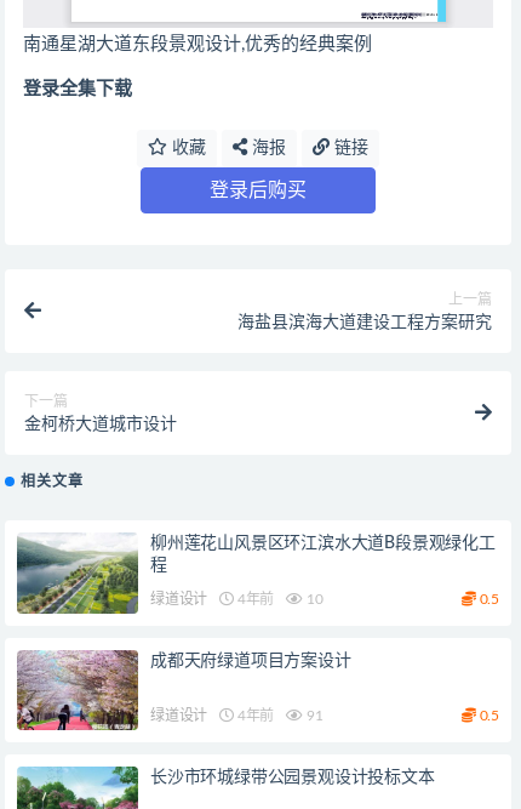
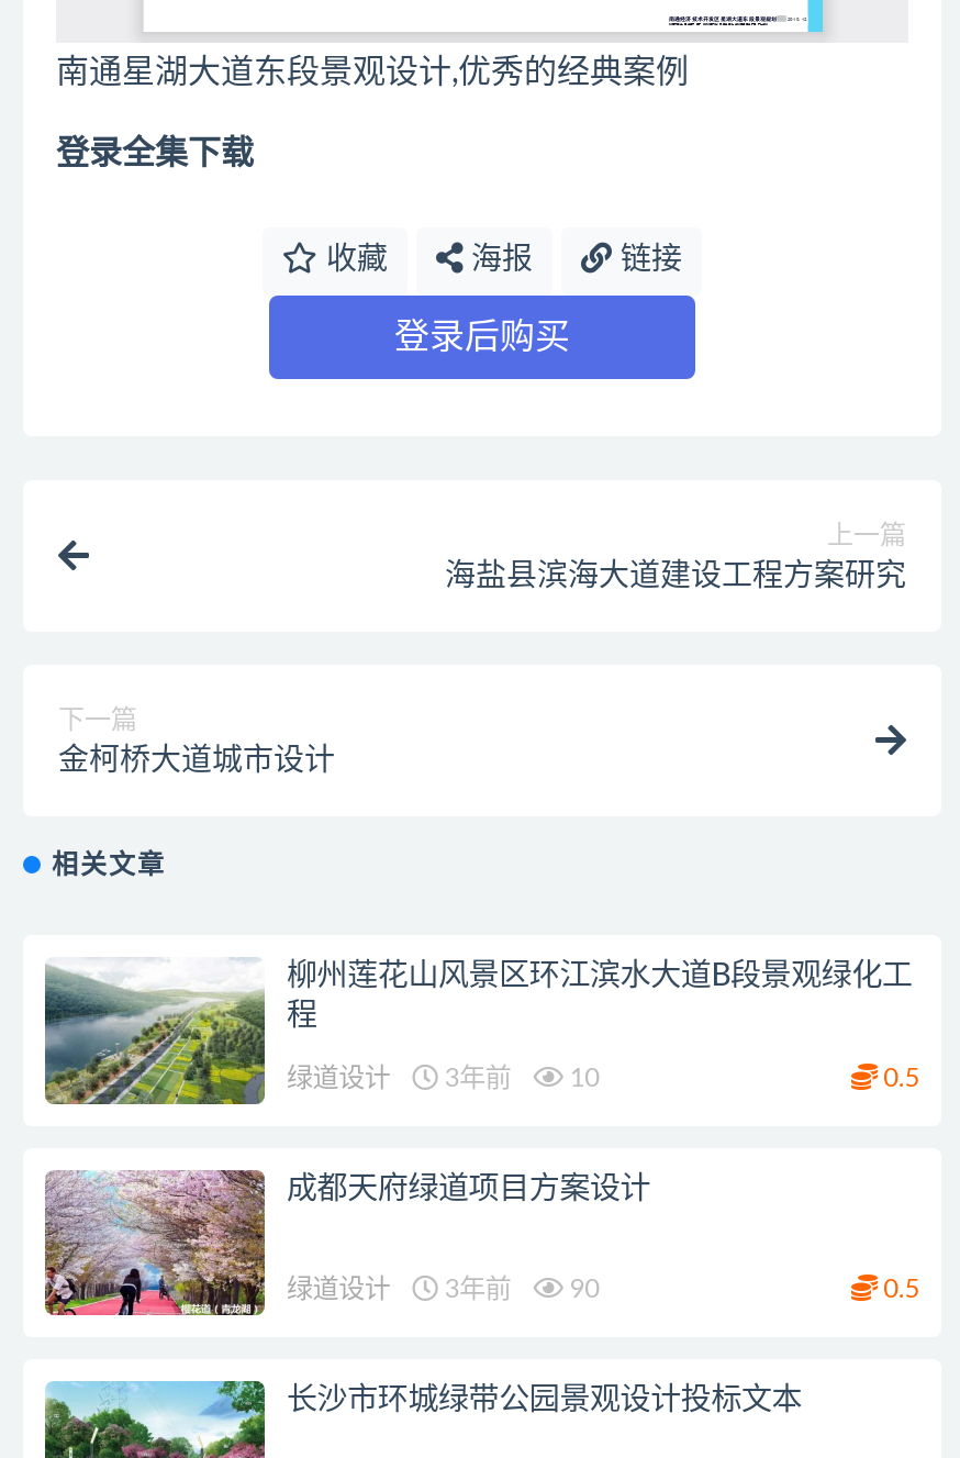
[150,592,323,606] 绿道设计 4年前 10 -> [287,1064,600,1090] 绿道设计 3年前 10
[234,709,274,723] 4年前 -> [438,1276,511,1303] 3年前
[303,709,323,723] 91 -> [563,1276,600,1303] 90

